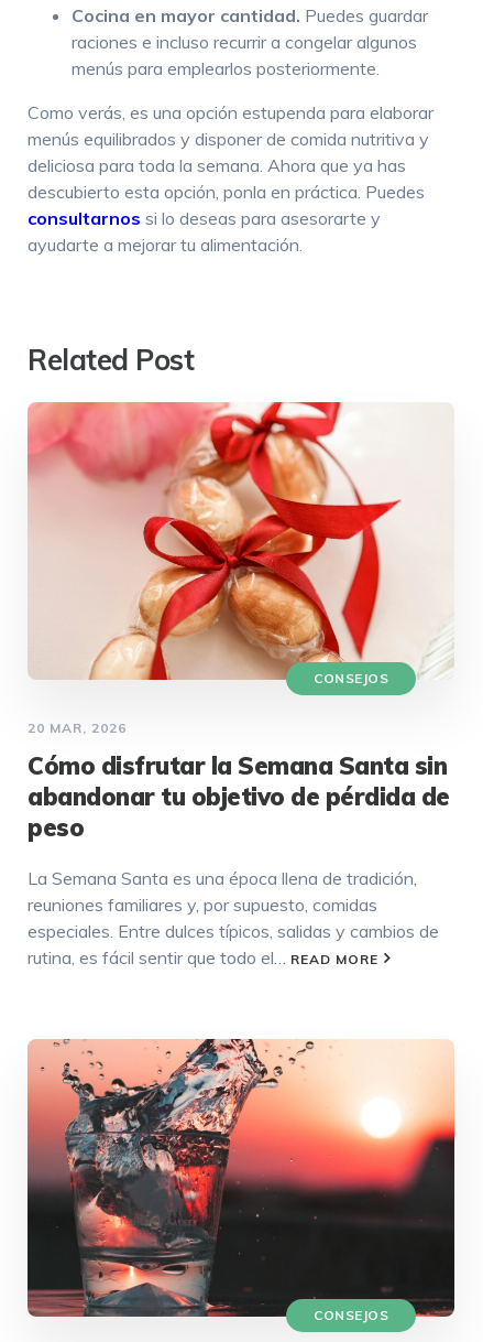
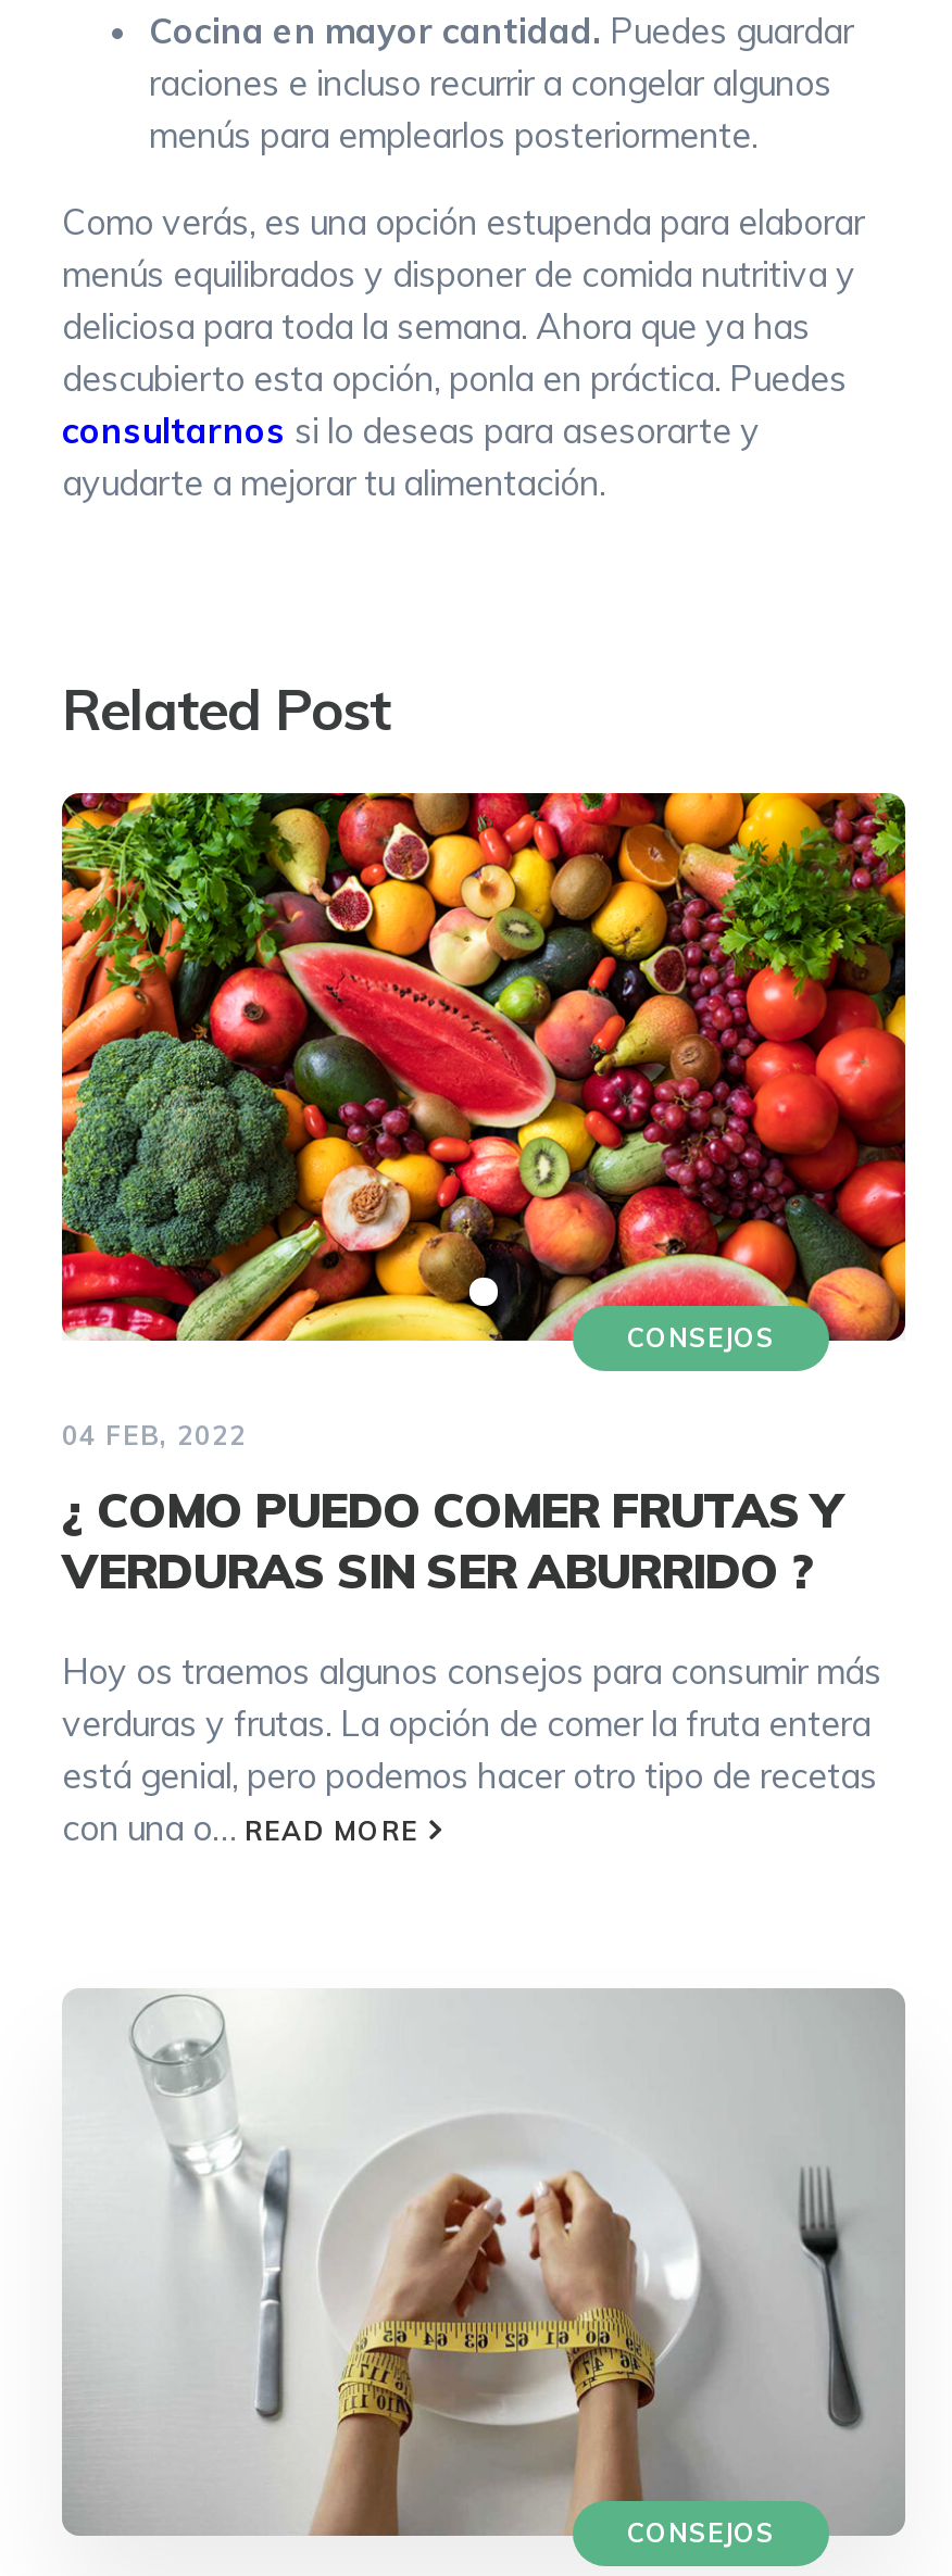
[26,401,454,736] [image] | 20 MAR, 2026 -> [60,791,907,1451] [image] | 04 FEB, 2022
[28,750,449,842] Cómo disfrutar la Semana Santa sin | abandonar tu objetivo de pérdida de | peso -> [62,1479,841,1601] ¿ COMO PUEDO COMER FRUTAS Y | VERDURAS SIN SER ABURRIDO ?
[28,867,439,968] La Semana Santa es una época llena de tradición, | reuniones familiares y, por supuesto, comidas | especiales. Entre dulces típicos, salidas y cambios de | rutina, es fácil sentir que todo el… READ MORE -> [62,1649,881,1849] Hoy os traemos algunos consejos para consumir más | verduras y frutas. La opción de comer la fruta entera | está genial, pero podemos hacer otro tipo de recetas | con una o… READ MORE
[28,1039,455,1318] [image] -> [64,1988,905,2536] [image]

